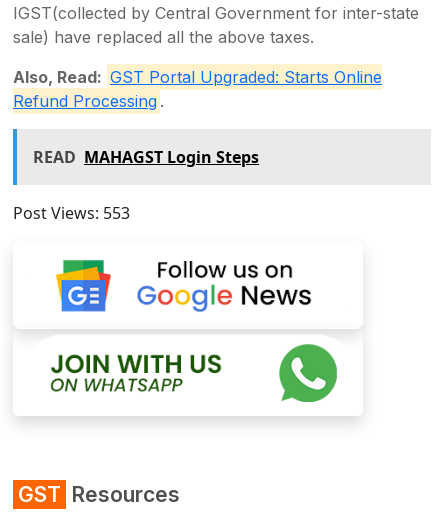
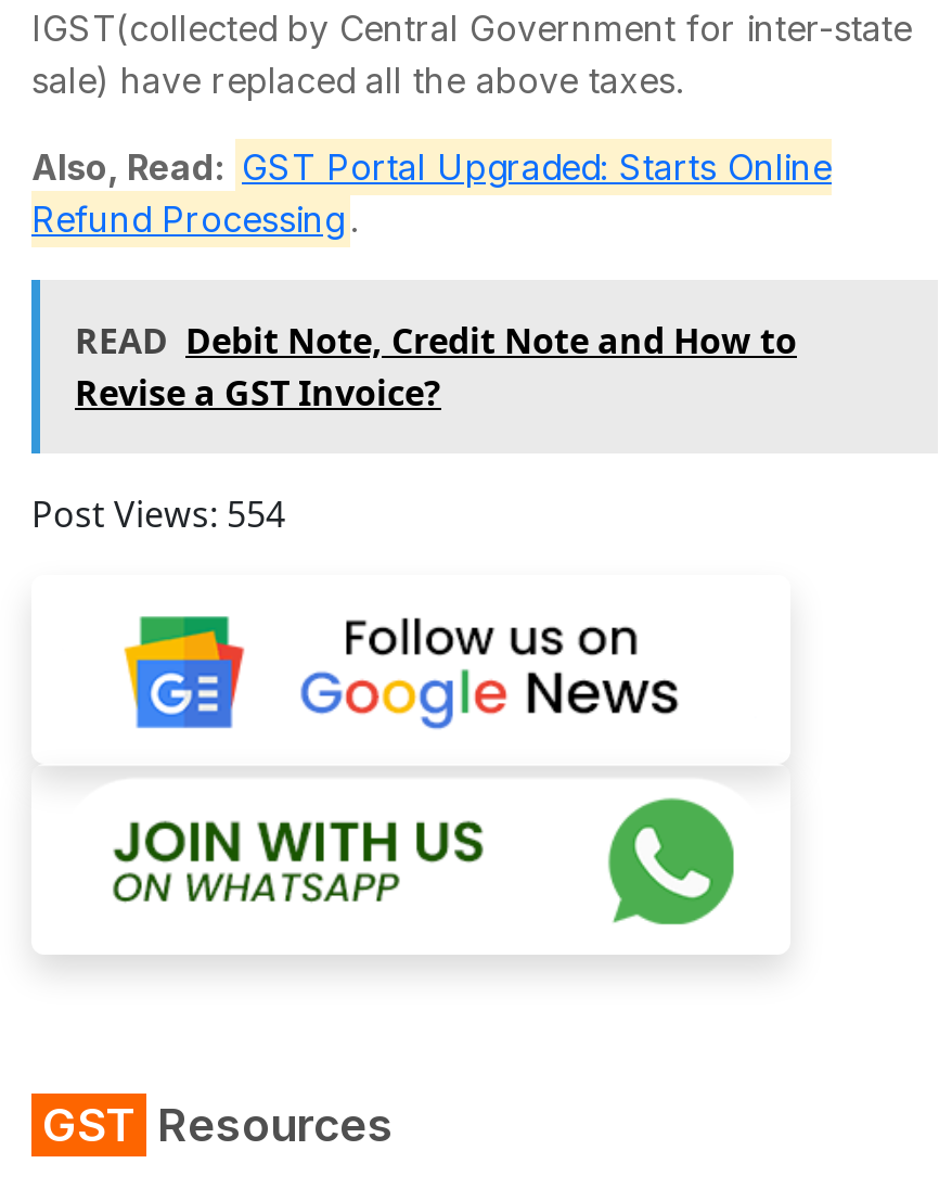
[33,146,259,168] READ MAHAGST Login Steps -> [75,316,797,416] READ Debit Note, Credit Note and How to | Revise a GST Invoice?
[13,202,130,224] Post Views: 553 -> [31,489,285,537] Post Views: 554

